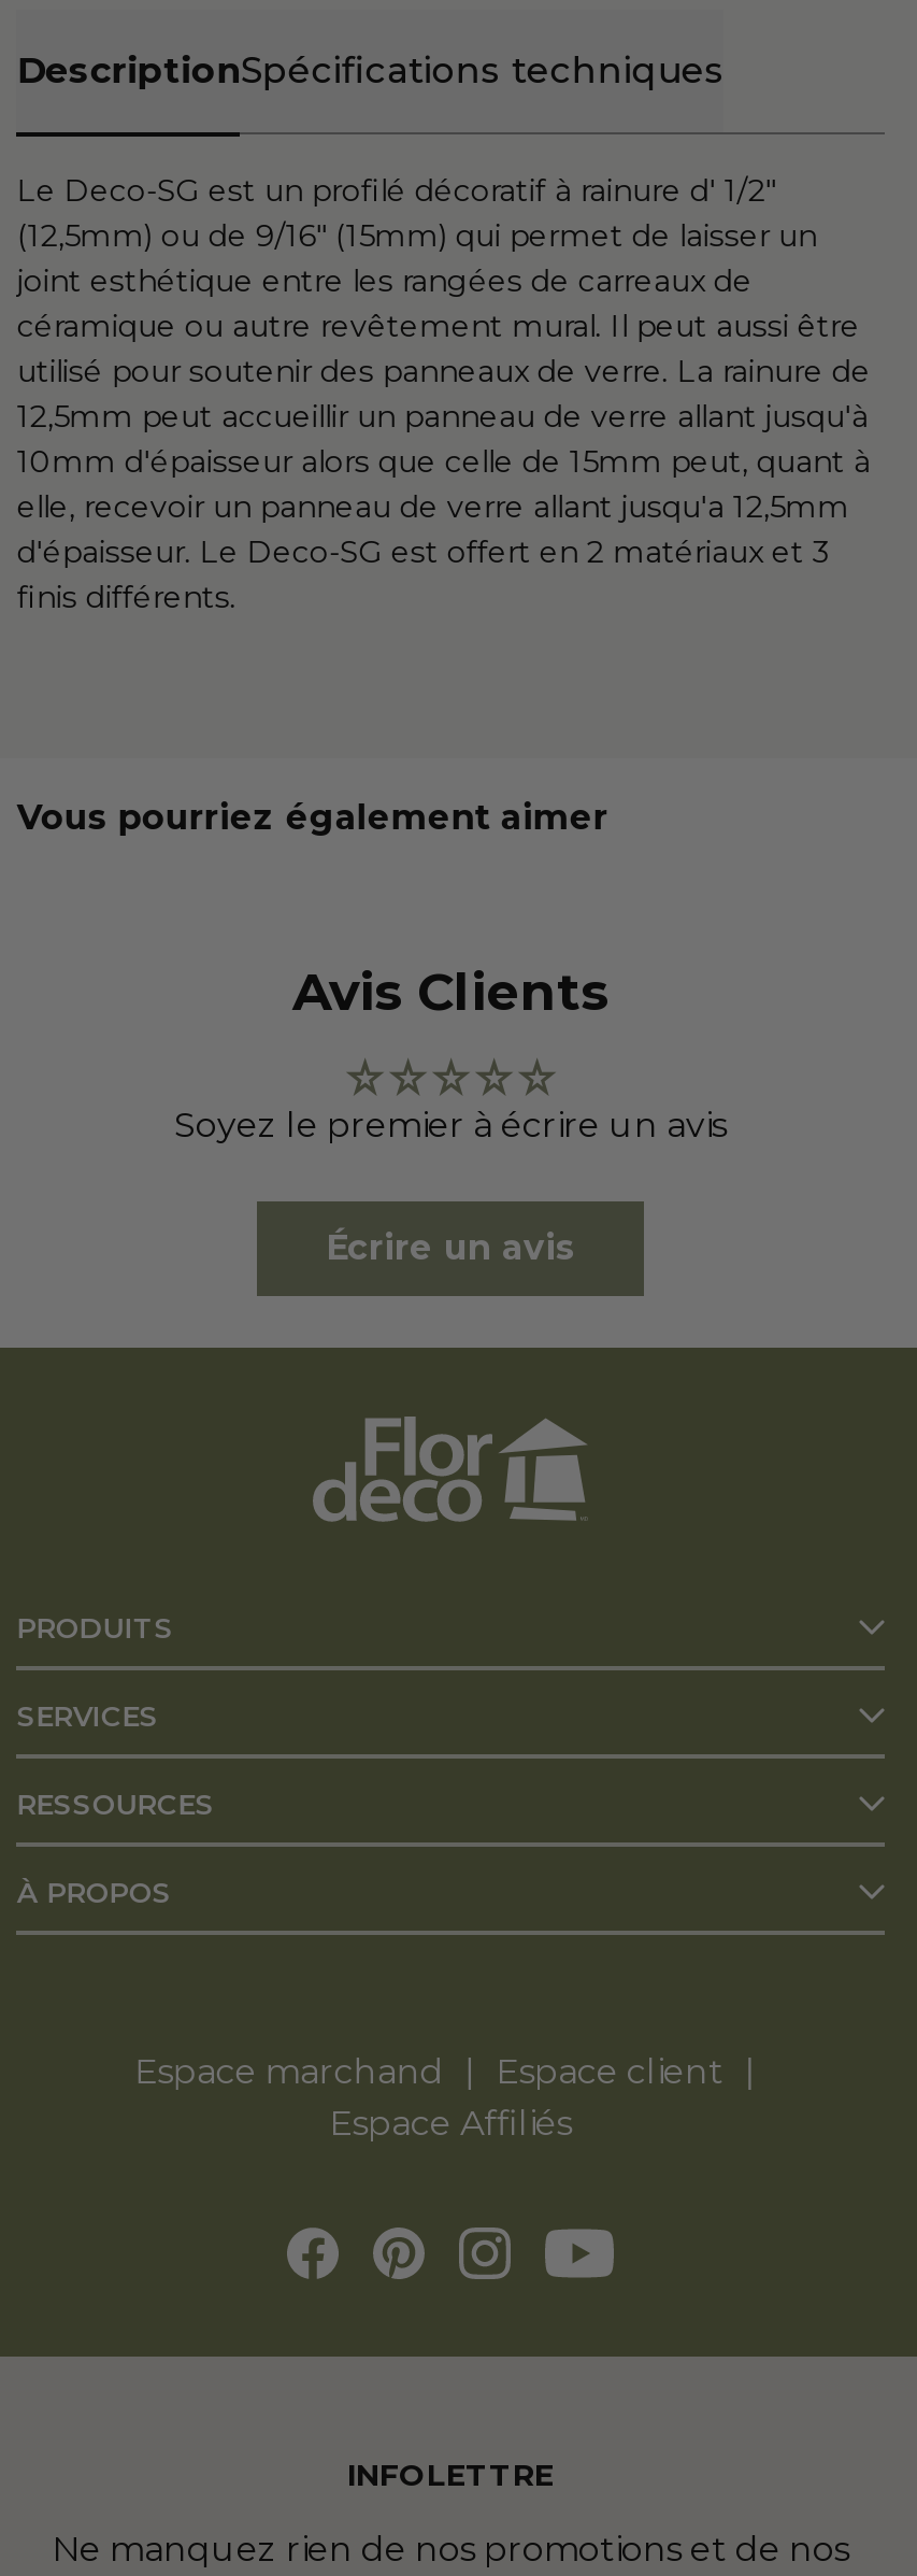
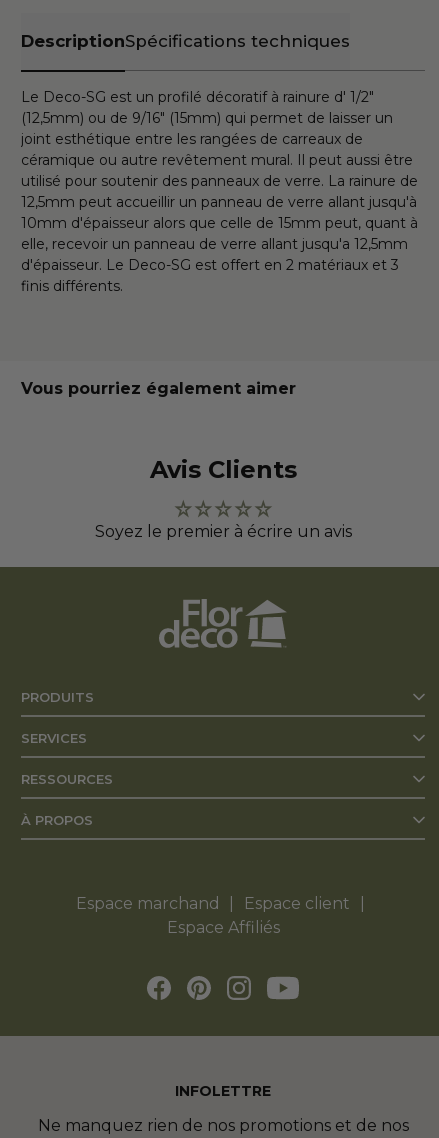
[326,1227,575,1268] Écrire un avis -> none

